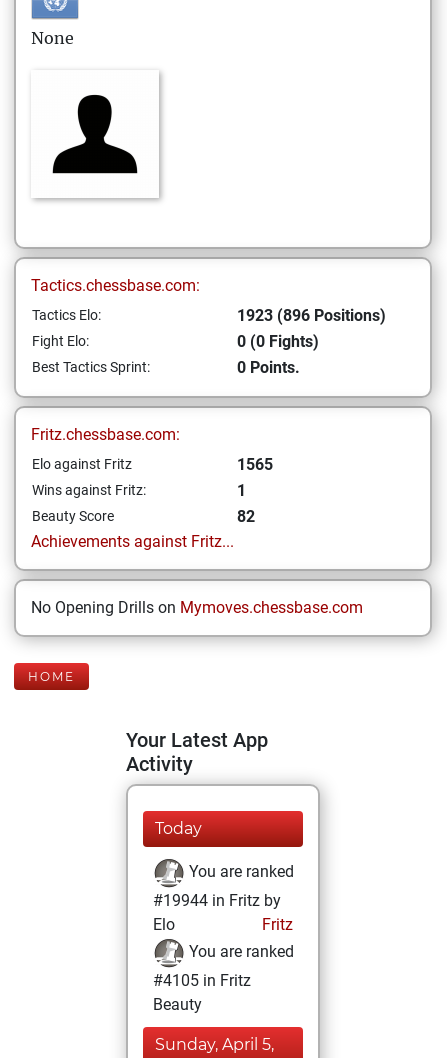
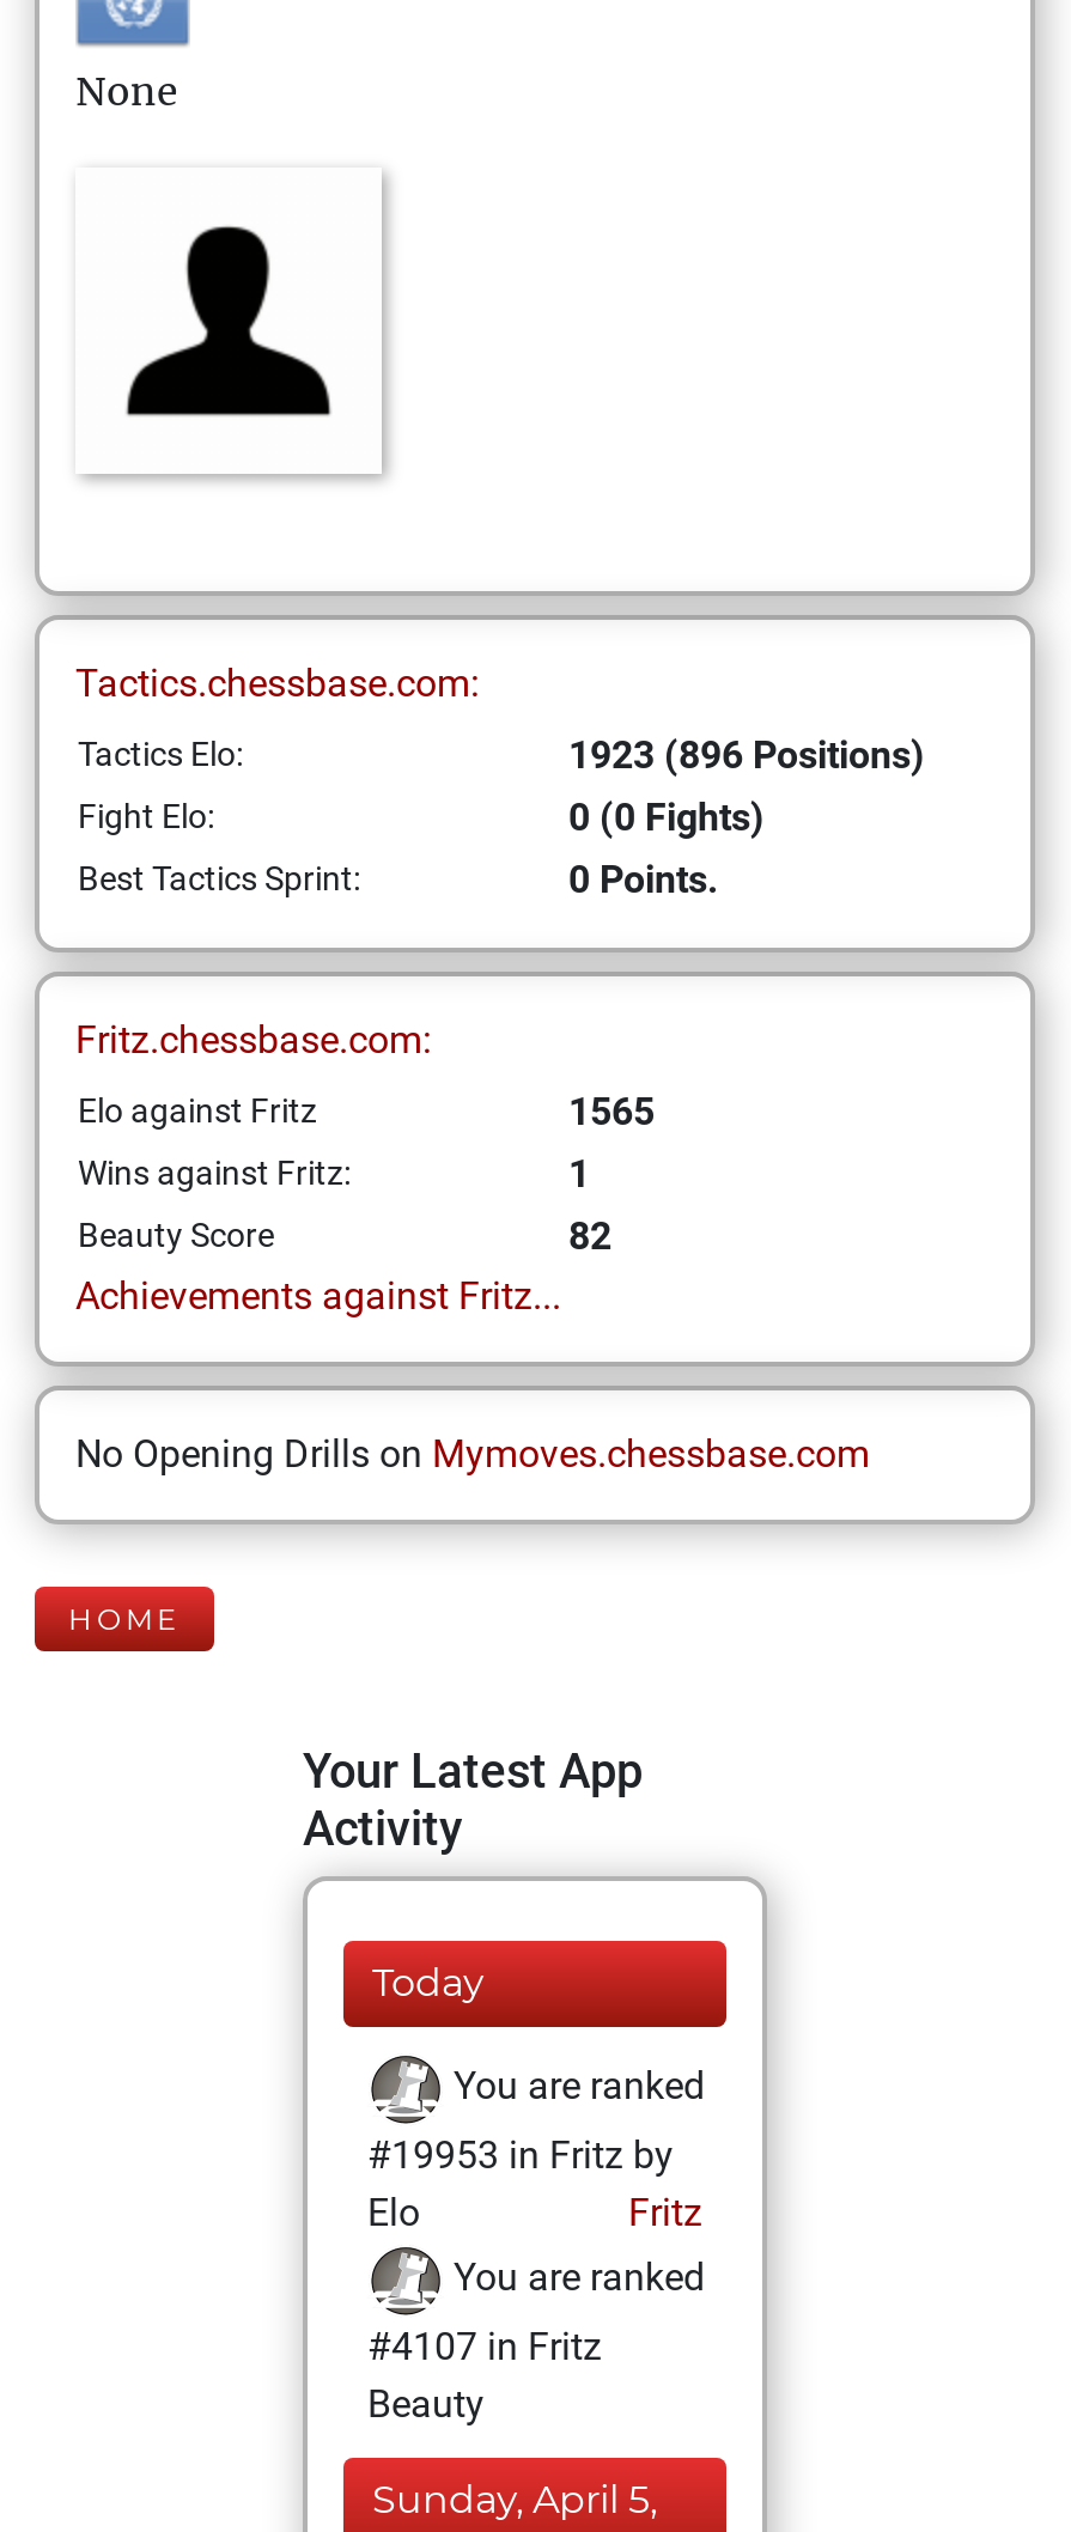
[153,891,281,910] #19944 in Fritz by -> [367,2132,674,2178] #19953 in Fritz by
[153,971,251,990] #4105 in Fritz -> [367,2324,602,2369] #4107 in Fritz

